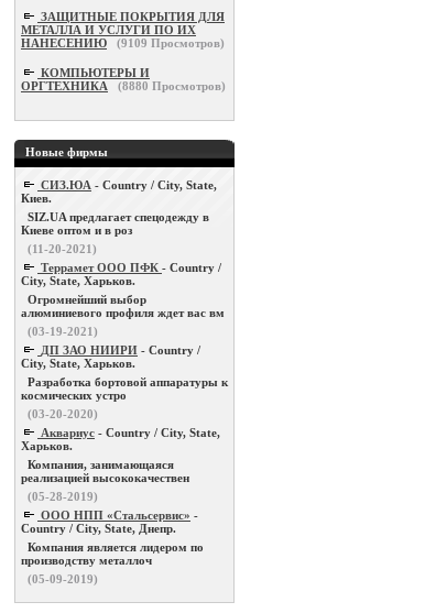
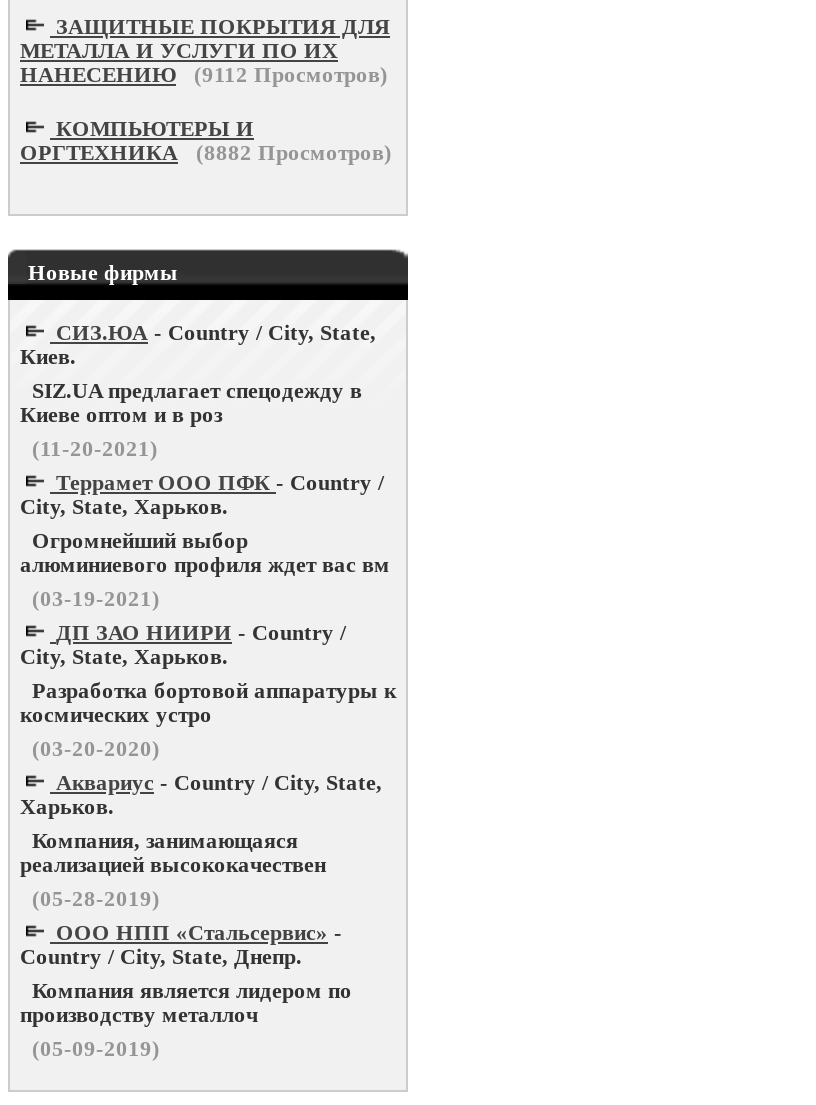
[21,36,225,50] НАНЕСЕНИЮ (9109Просмотров) -> [20,62,388,86] НАНЕСЕНИЮ (9112Просмотров)
[21,79,226,92] ОРГТЕХНИКА (8880 Просмотров) -> [20,140,392,164] ОРГТЕХНИКА (8882 Просмотров)

